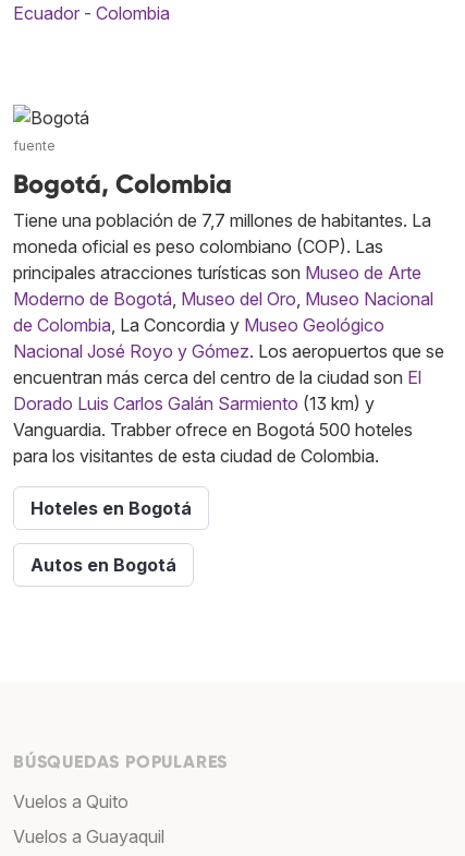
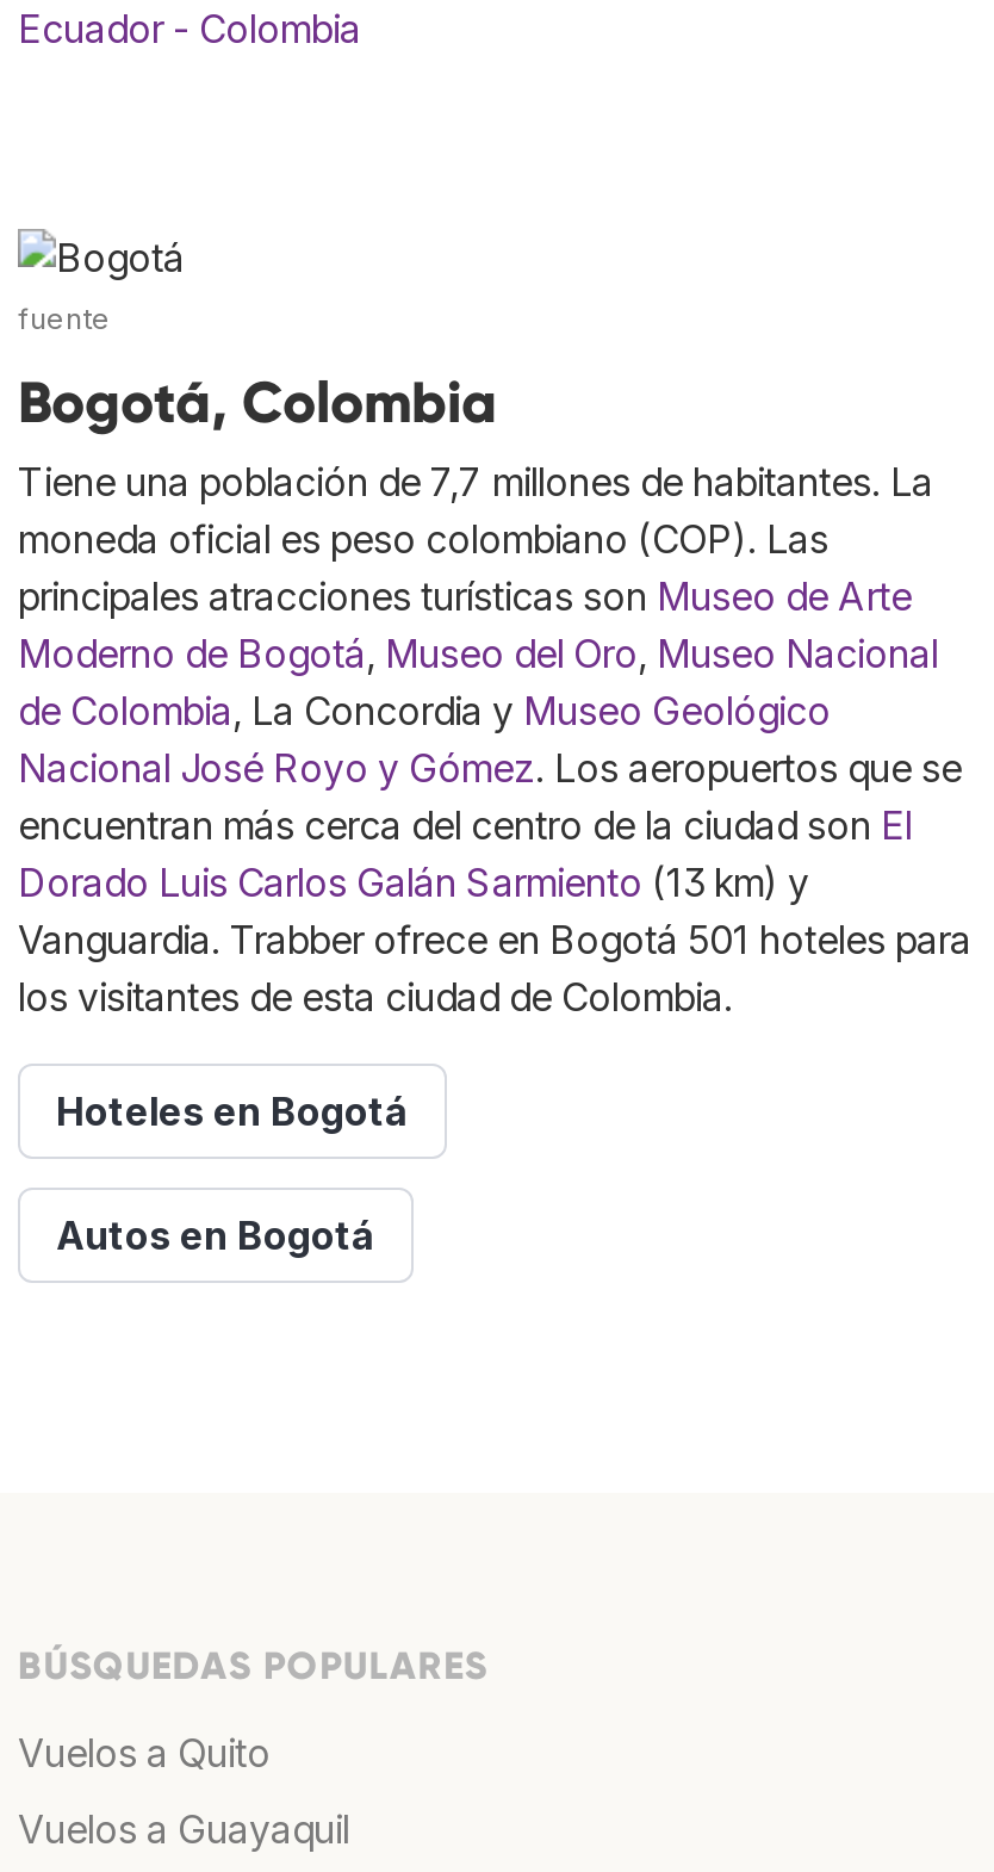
[13,419,413,467] Vanguardia. Trabber ofrece en Bogotá 500 hoteles | para los visitantes de esta ciudad de Colombia. -> [18,916,971,1021] Vanguardia. Trabber ofrece en Bogotá 501 hoteles para | los visitantes de esta ciudad de Colombia.

